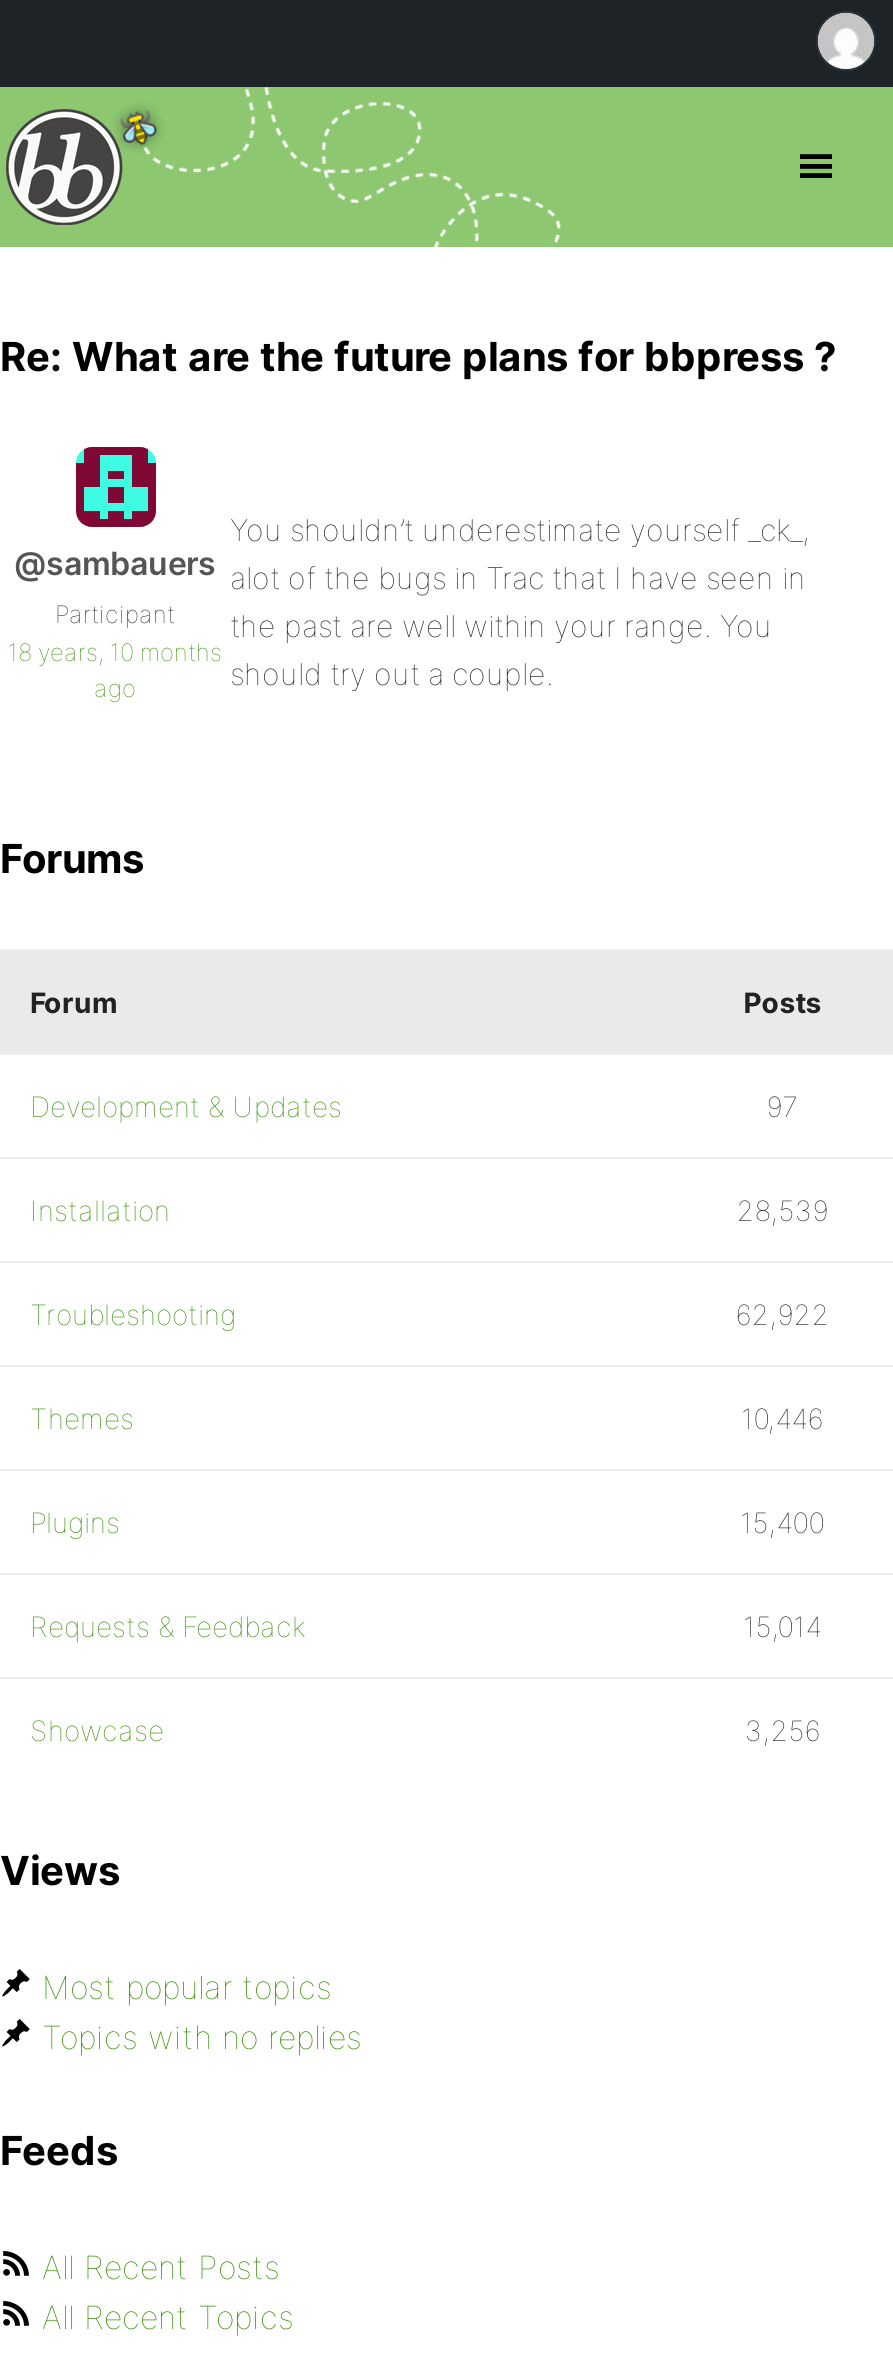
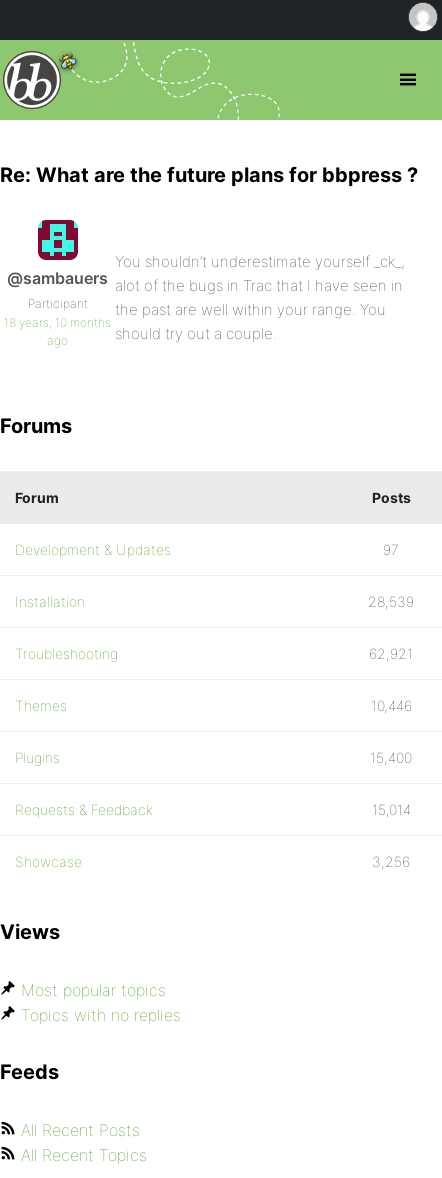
[735,1297,829,1331] 62,922 -> [369,645,413,662] 62,921

